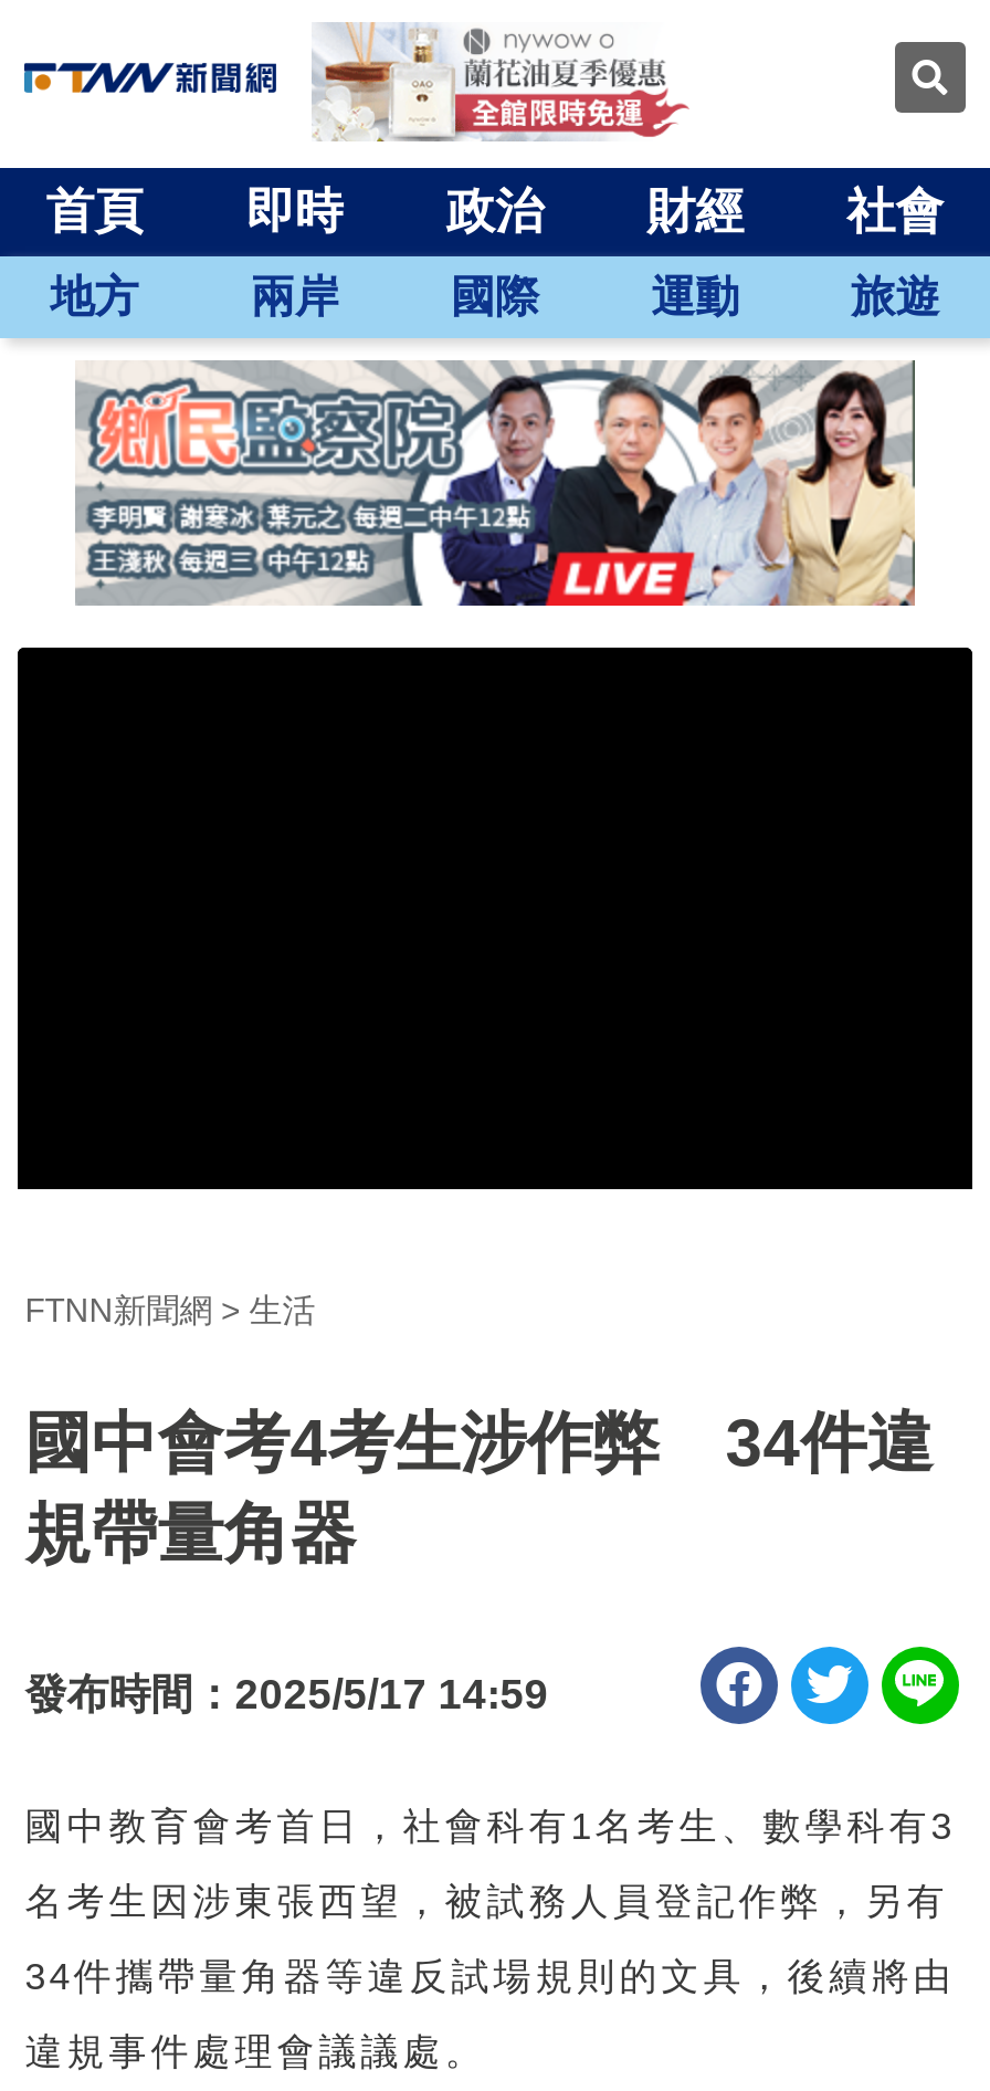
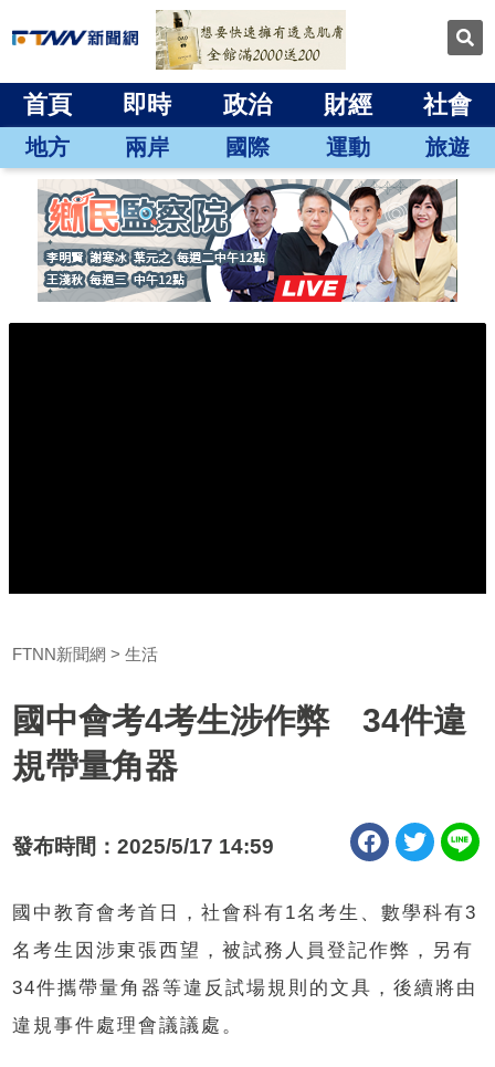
[314,24,687,141] [image] -> [156,10,345,71] [image]

